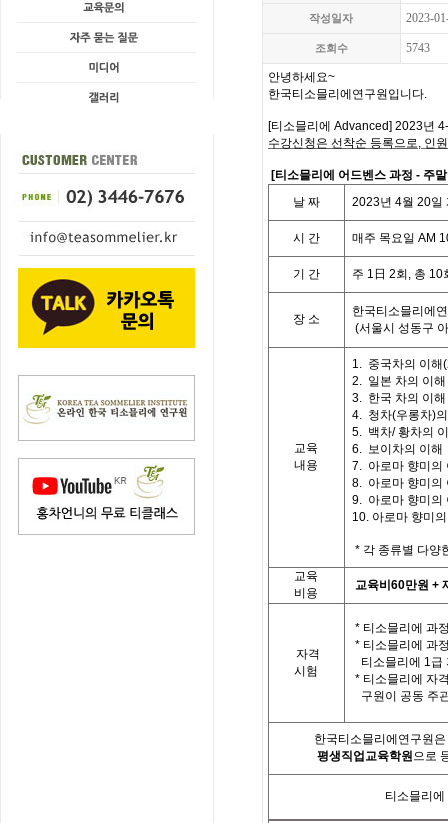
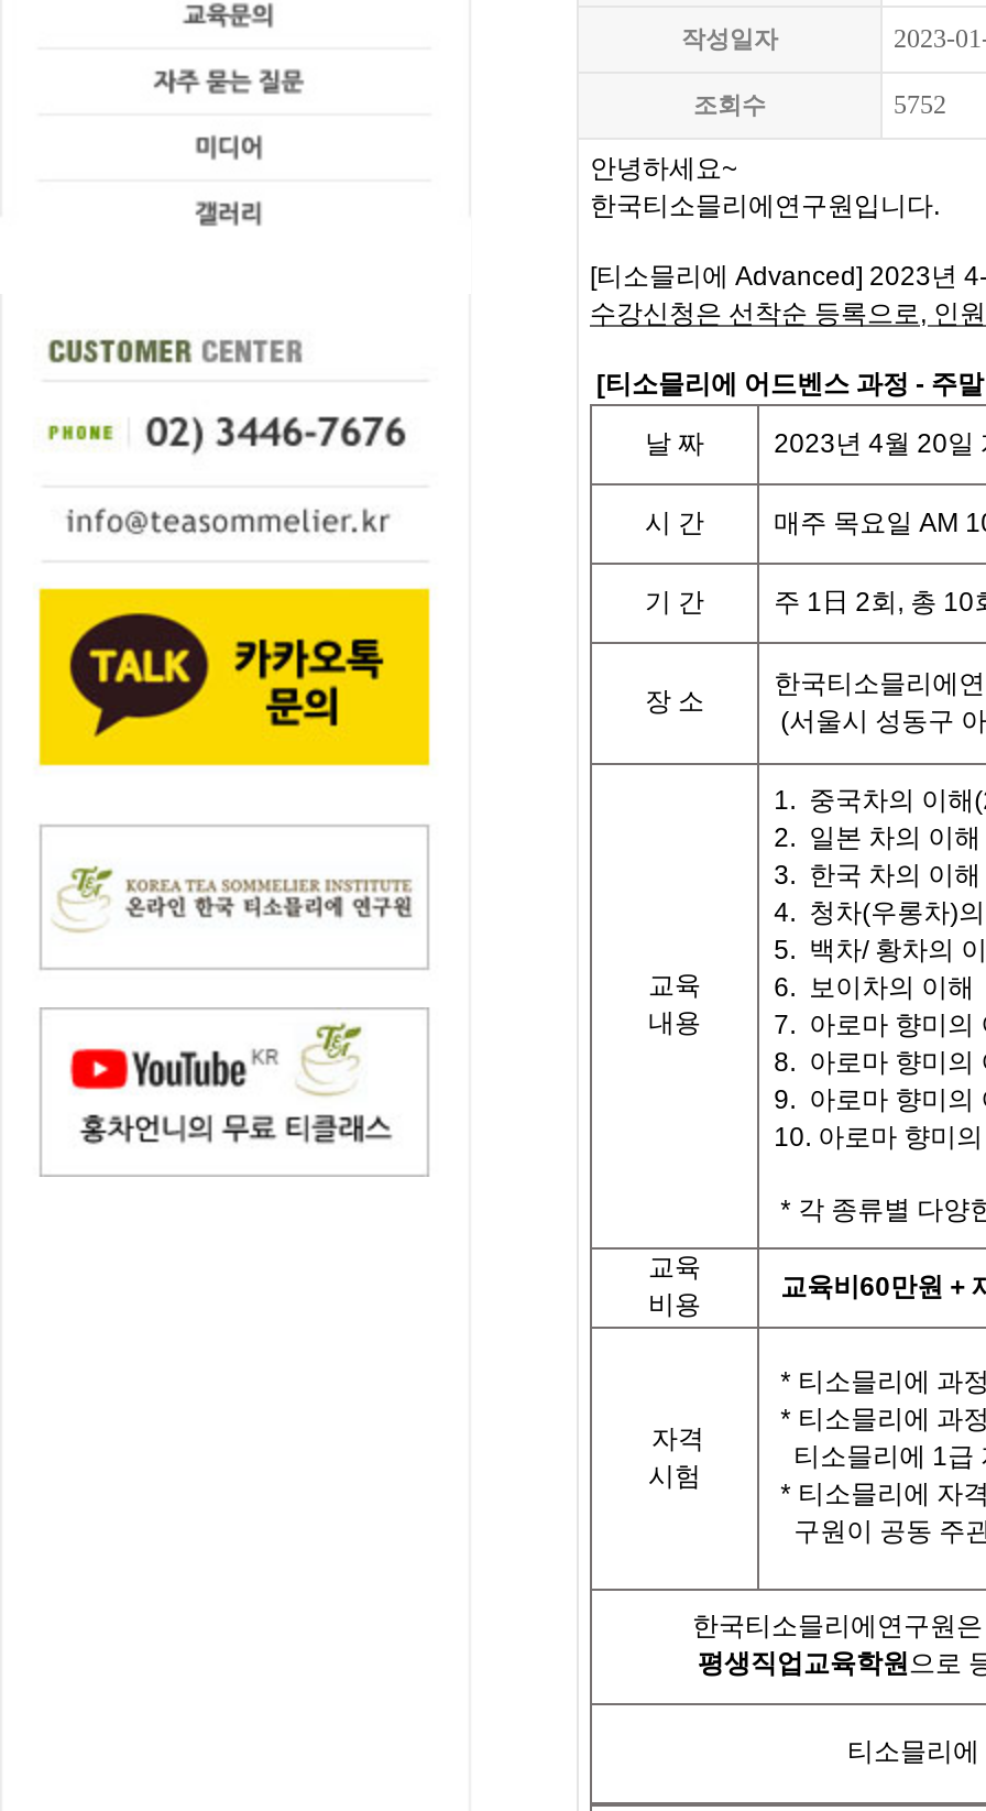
[406,41,430,55] 5743 -> [894,89,946,120] 5752

